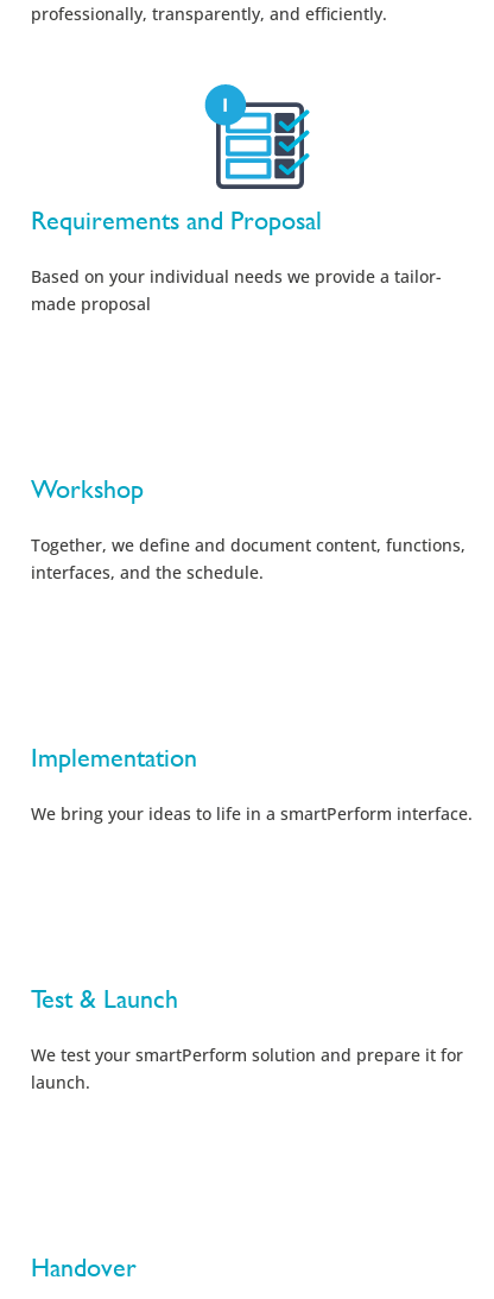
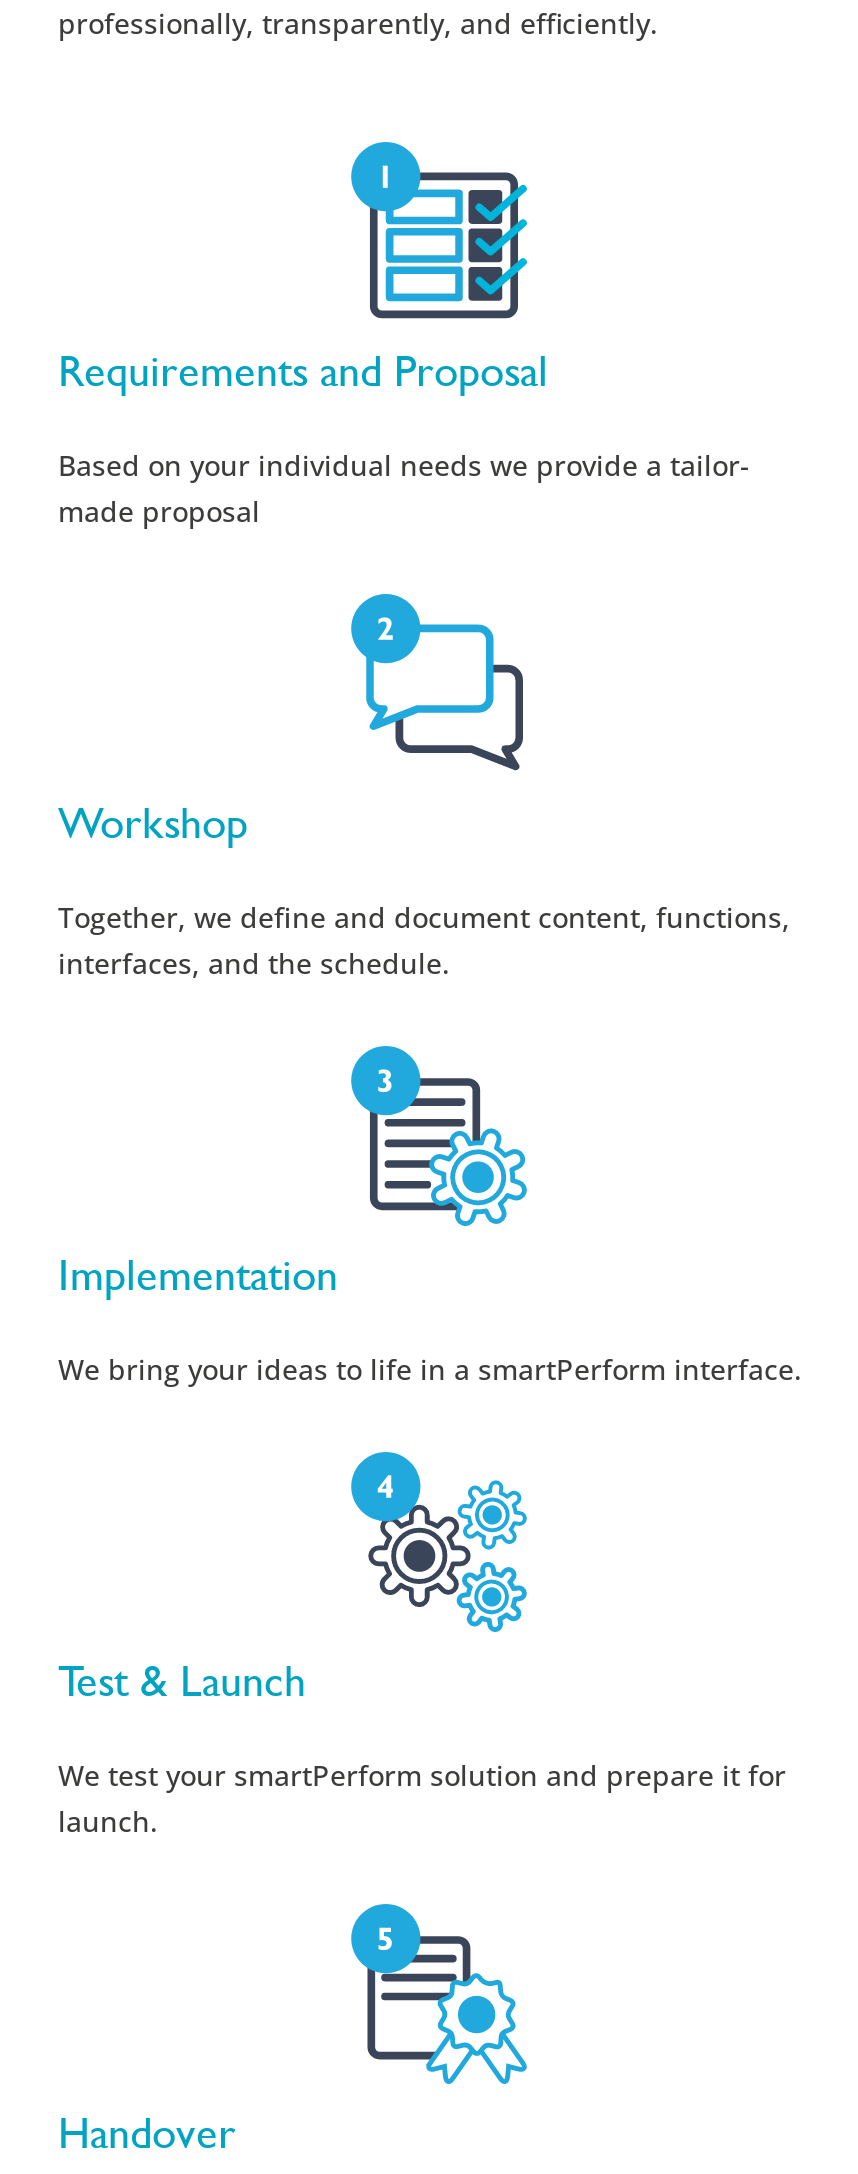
none -> [348,592,526,772] [image]
none -> [348,1044,530,1228] [image]
none -> [348,1450,530,1634] [image]
none -> [348,1902,530,2086] [image]

